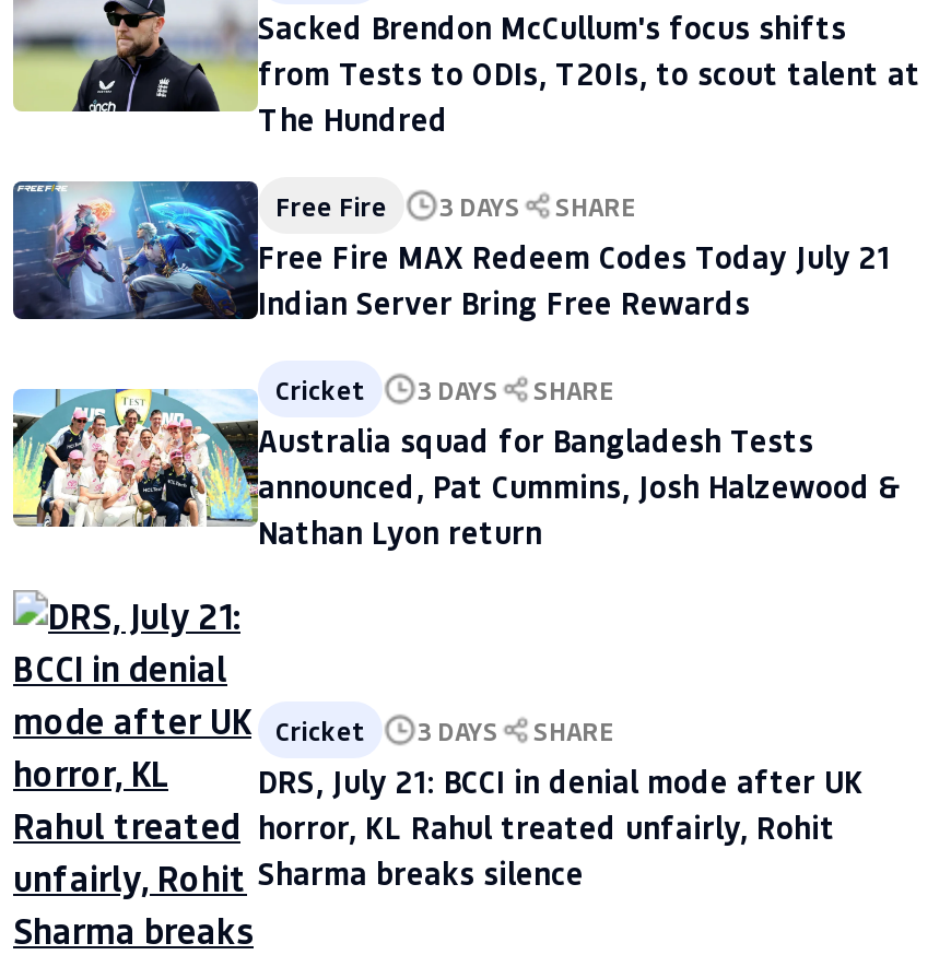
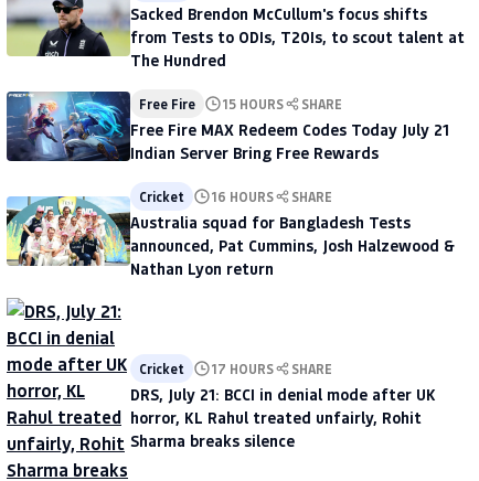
[275,188,636,223] Free Fire 3 DAYS SHARE -> [139,95,342,112] Free Fire 15 HOURS SHARE
[275,371,614,406] Cricket 3 DAYS SHARE -> [139,187,332,205] Cricket 16 HOURS SHARE
[275,713,614,748] Cricket 3 DAYS SHARE -> [139,360,332,378] Cricket 17 HOURS SHARE

